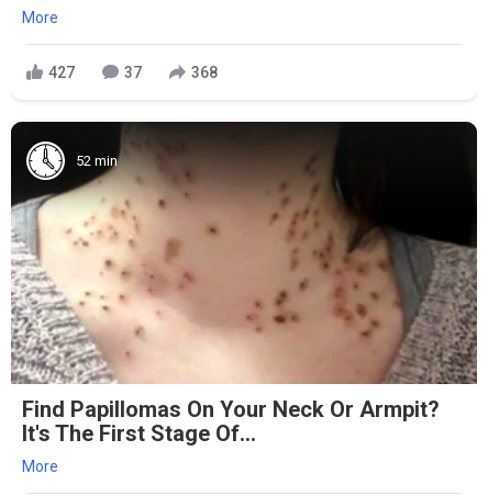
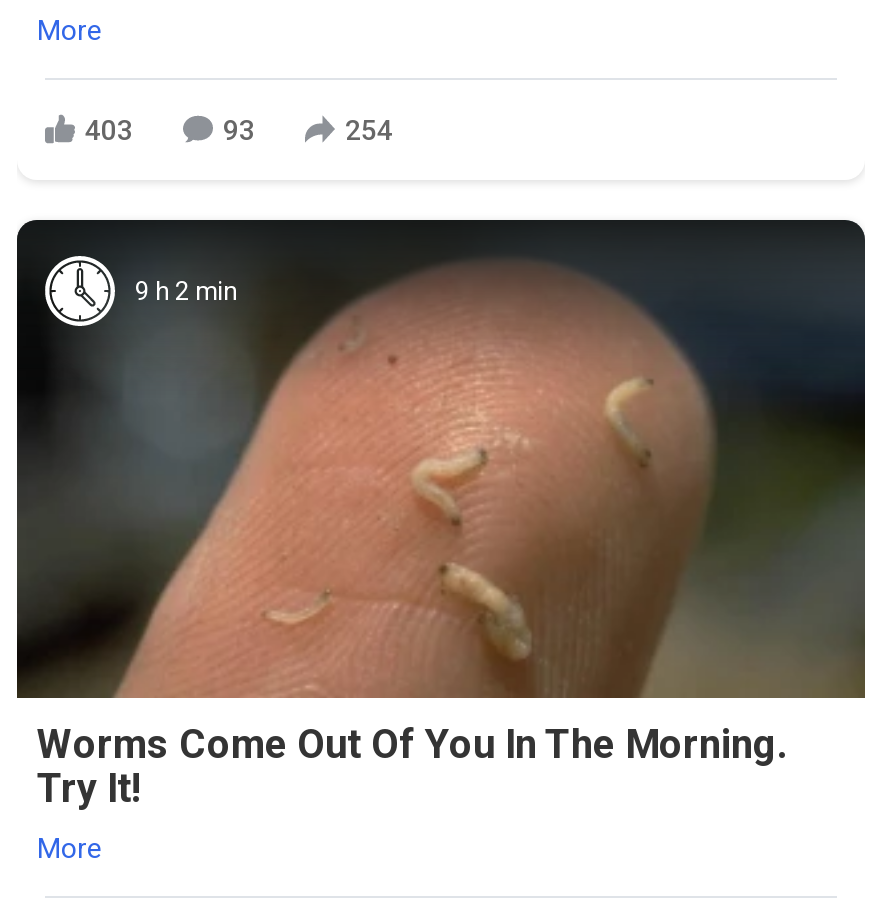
[48,63,218,81] 427 | 37 | 368 -> [85,113,393,145] 403 | 93 | 254
[11,134,477,384] [image] | 52 min -> [15,238,865,700] [image] | 9 h 2 min
[22,396,440,446] Find Papillomas On Your Neck Or Armpit? | It's The First Stage Of... -> [37,719,787,811] Worms Come Out Of You In The Morning. | Try It!

